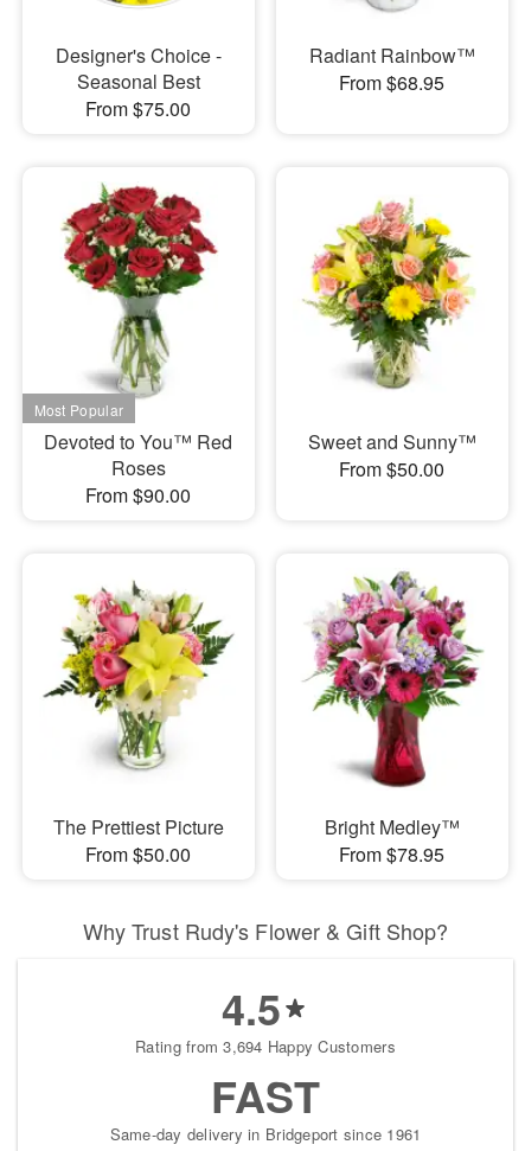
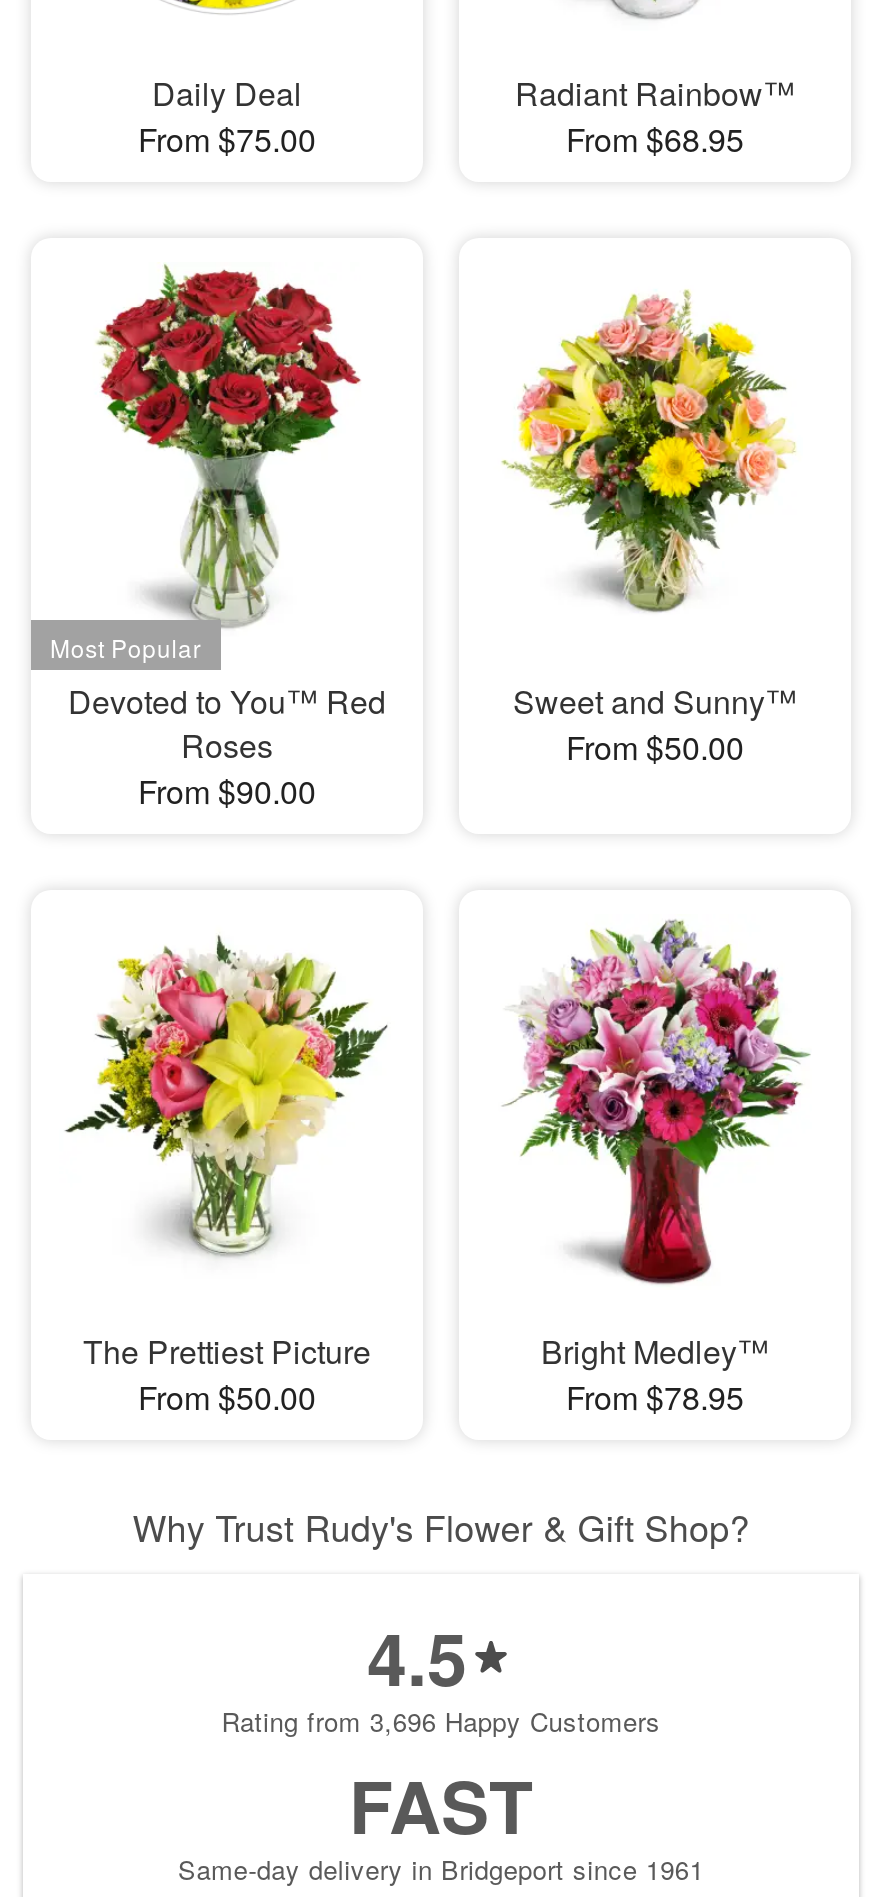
[56,42,222,95] Designer's Choice - | Seasonal Best -> [152,71,302,117] Daily Deal
[135,1035,396,1058] Rating from 3,694 Happy Customers -> [221,1702,661,1740] Rating from 3,696 Happy Customers

